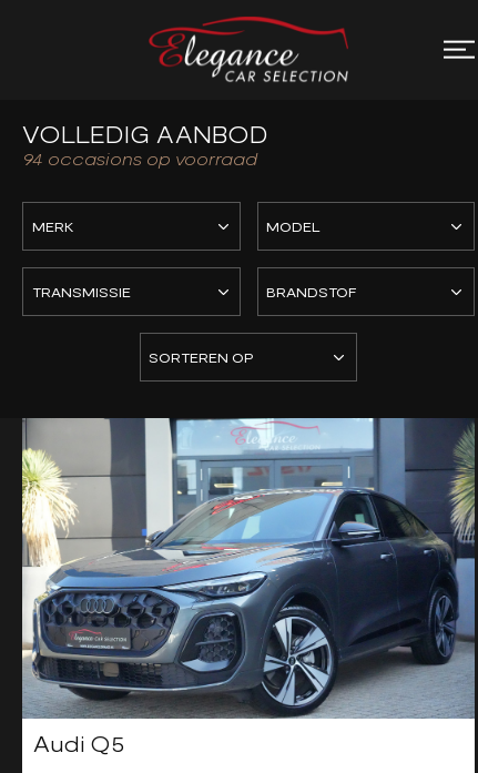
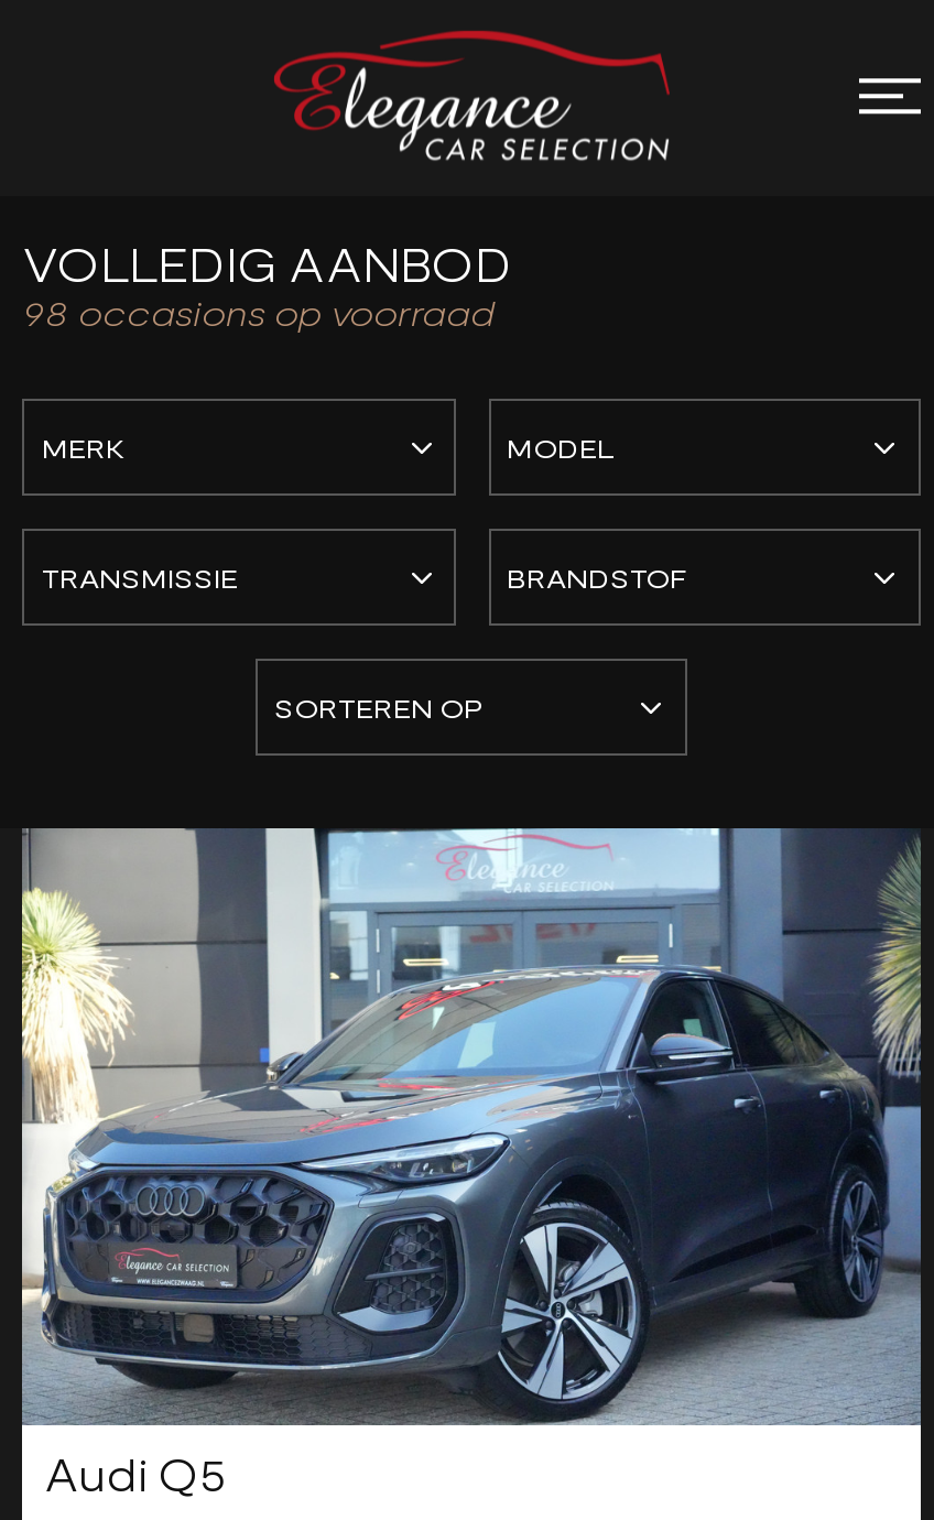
[23,147,258,168] 94 occasions op voorraad -> [23,290,495,332] 98 occasions op voorraad

